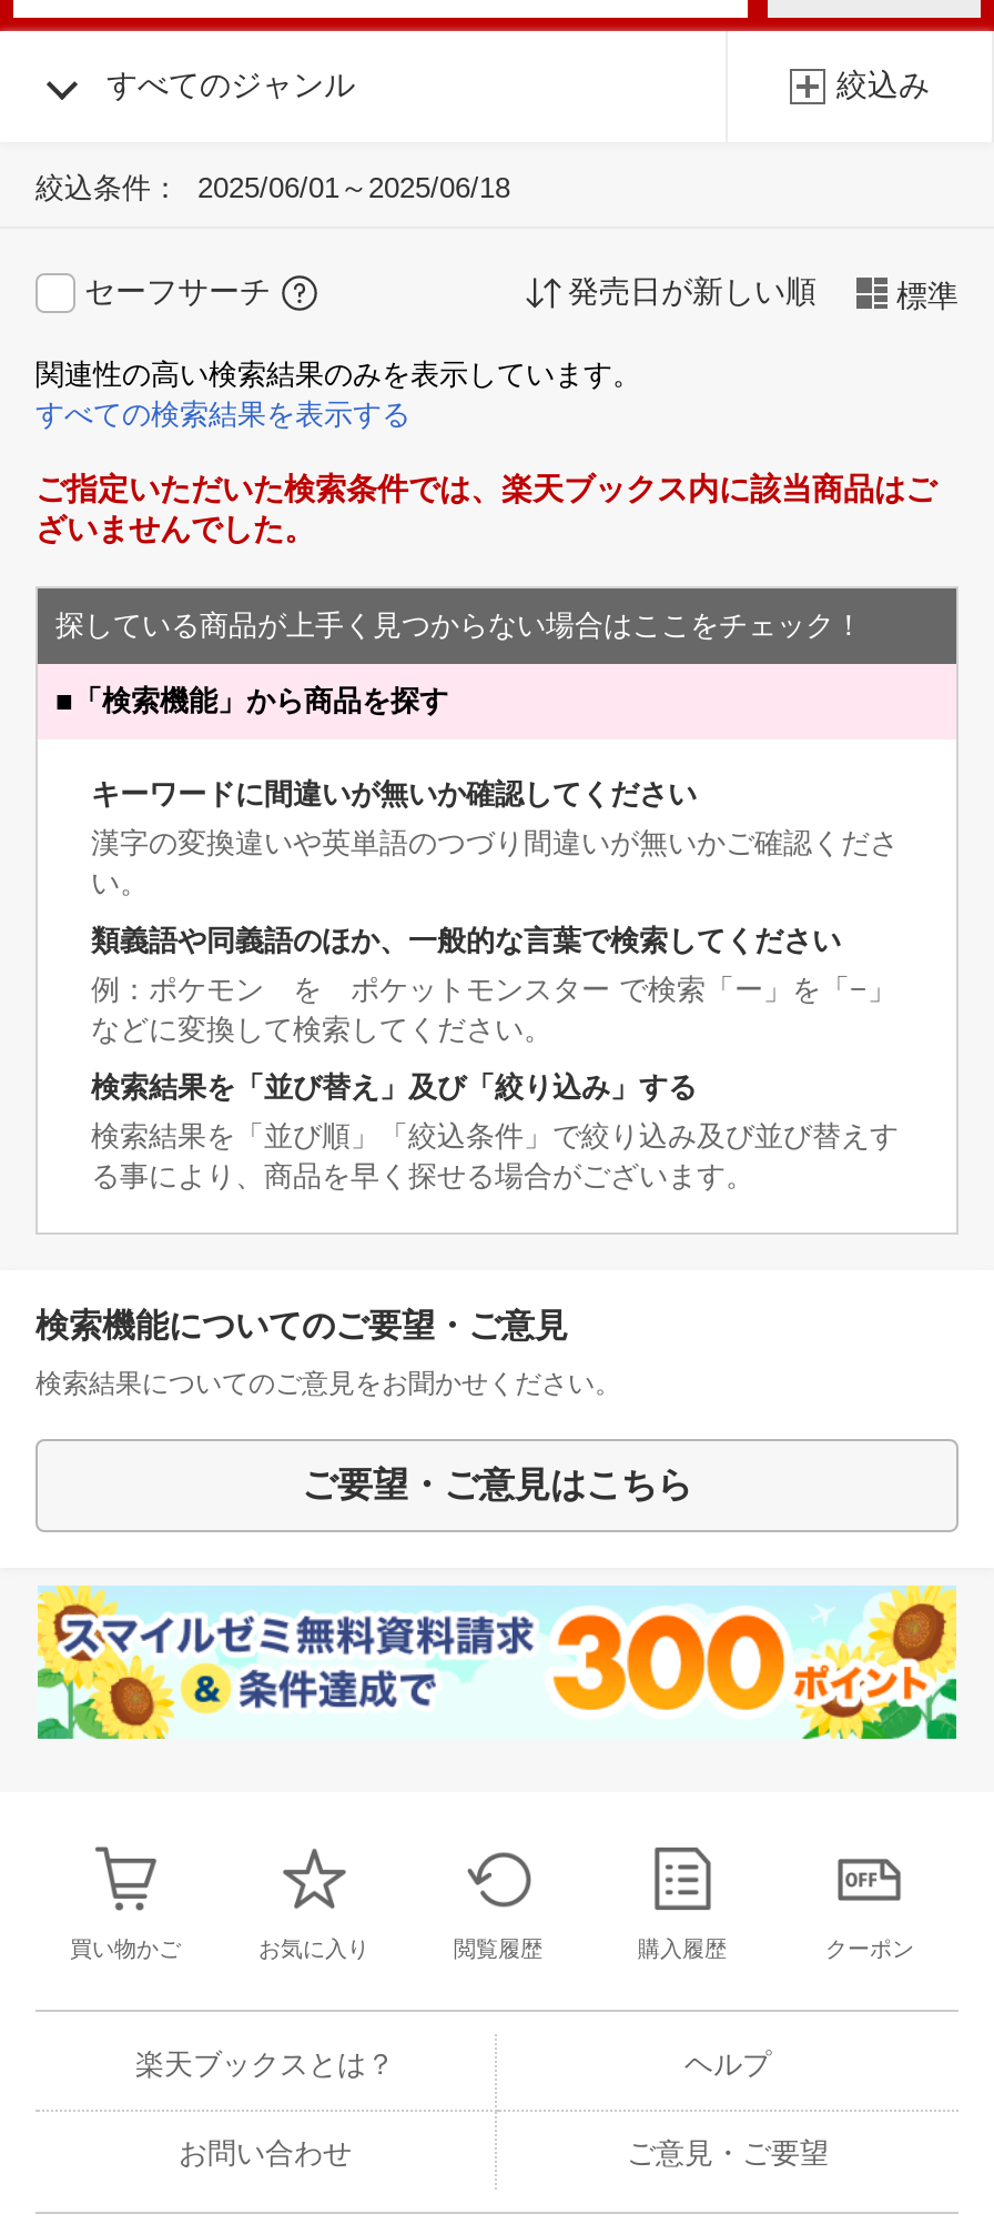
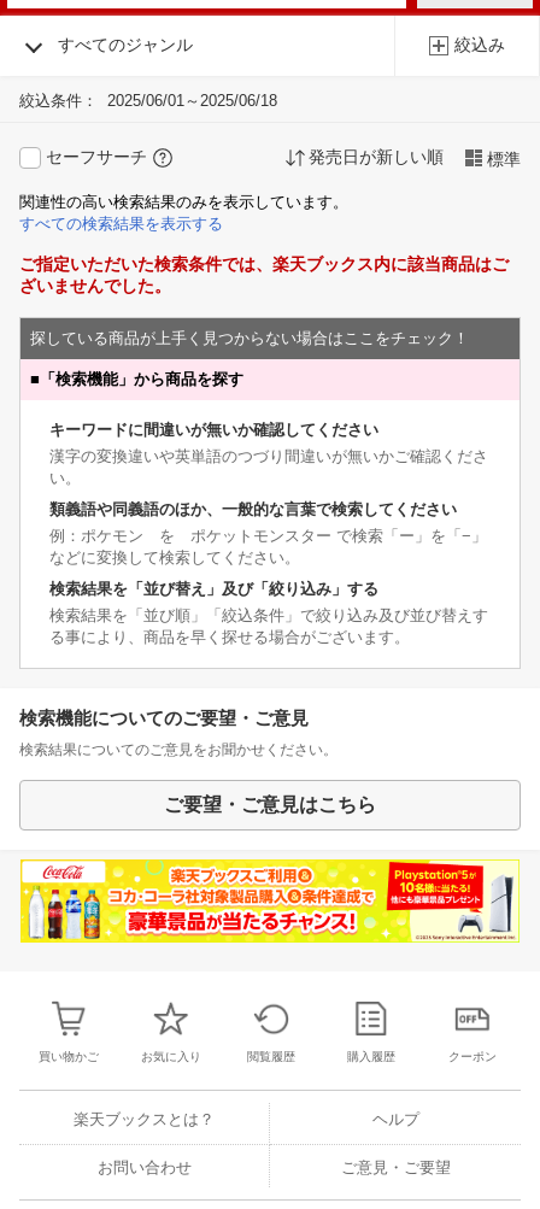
[35,1586,958,1741] [image] -> [19,858,521,944] [image]

